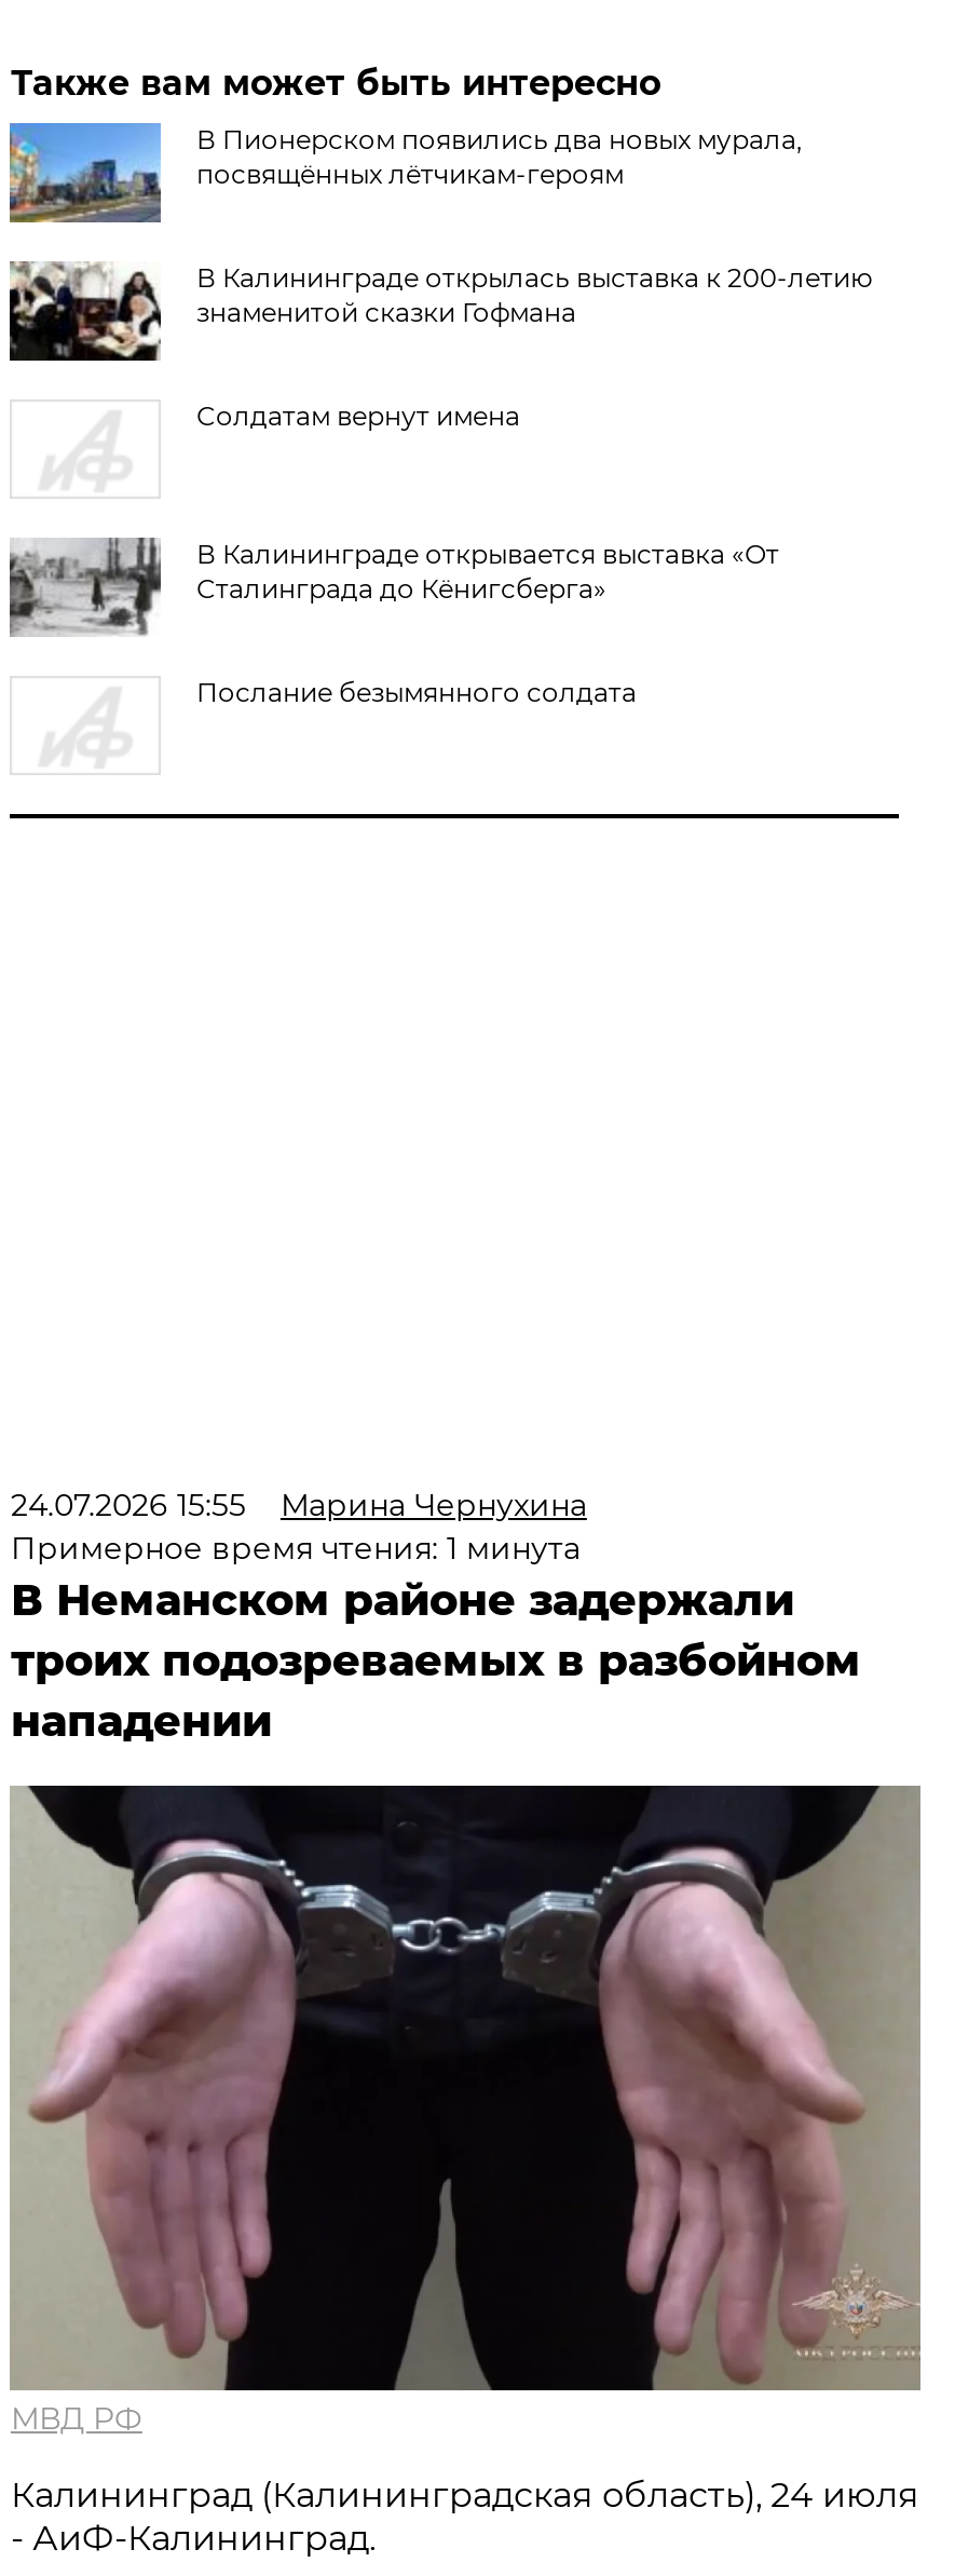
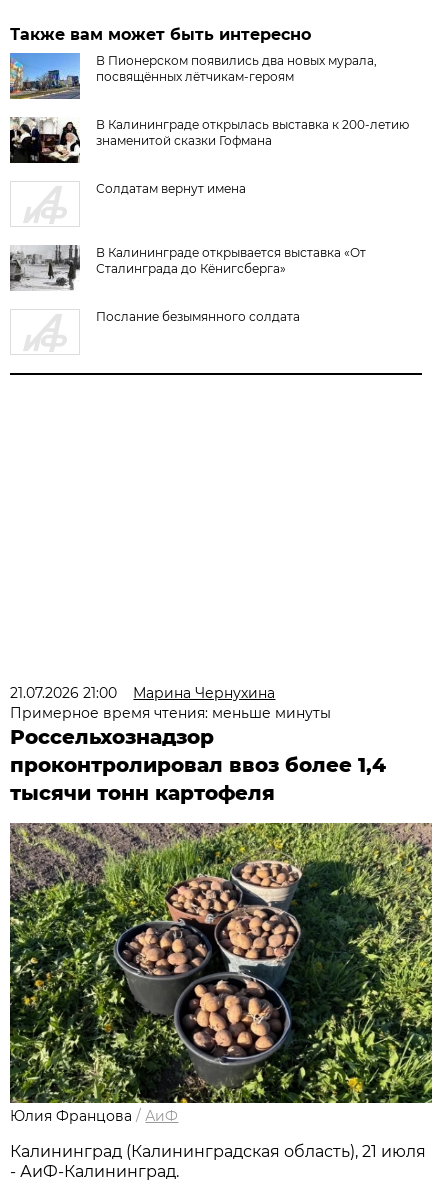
[11,1485,587,1524] 24.07.2026 15:55 Марина Чернухина -> [10,684,275,702] 21.07.2026 21:00 Марина Чернухина
[11,1529,861,1747] Примерное время чтения: 1 минута | В Неманском районе задержали | троих подозреваемых в разбойном | нападении -> [10,704,386,805] Примерное время чтения: меньше минуты | Россельхознадзор | проконтролировал ввоз более 1,4 | тысячи тонн картофеля
[11,1784,920,2438] [image] | МВД РФ -> [10,822,433,1125] [image] | Юлия Францова / АиФ
[11,2474,919,2515] Калининград (Калининградская область), 24 июля -> [10,1142,426,1161] Калининград (Калининградская область), 21 июля

